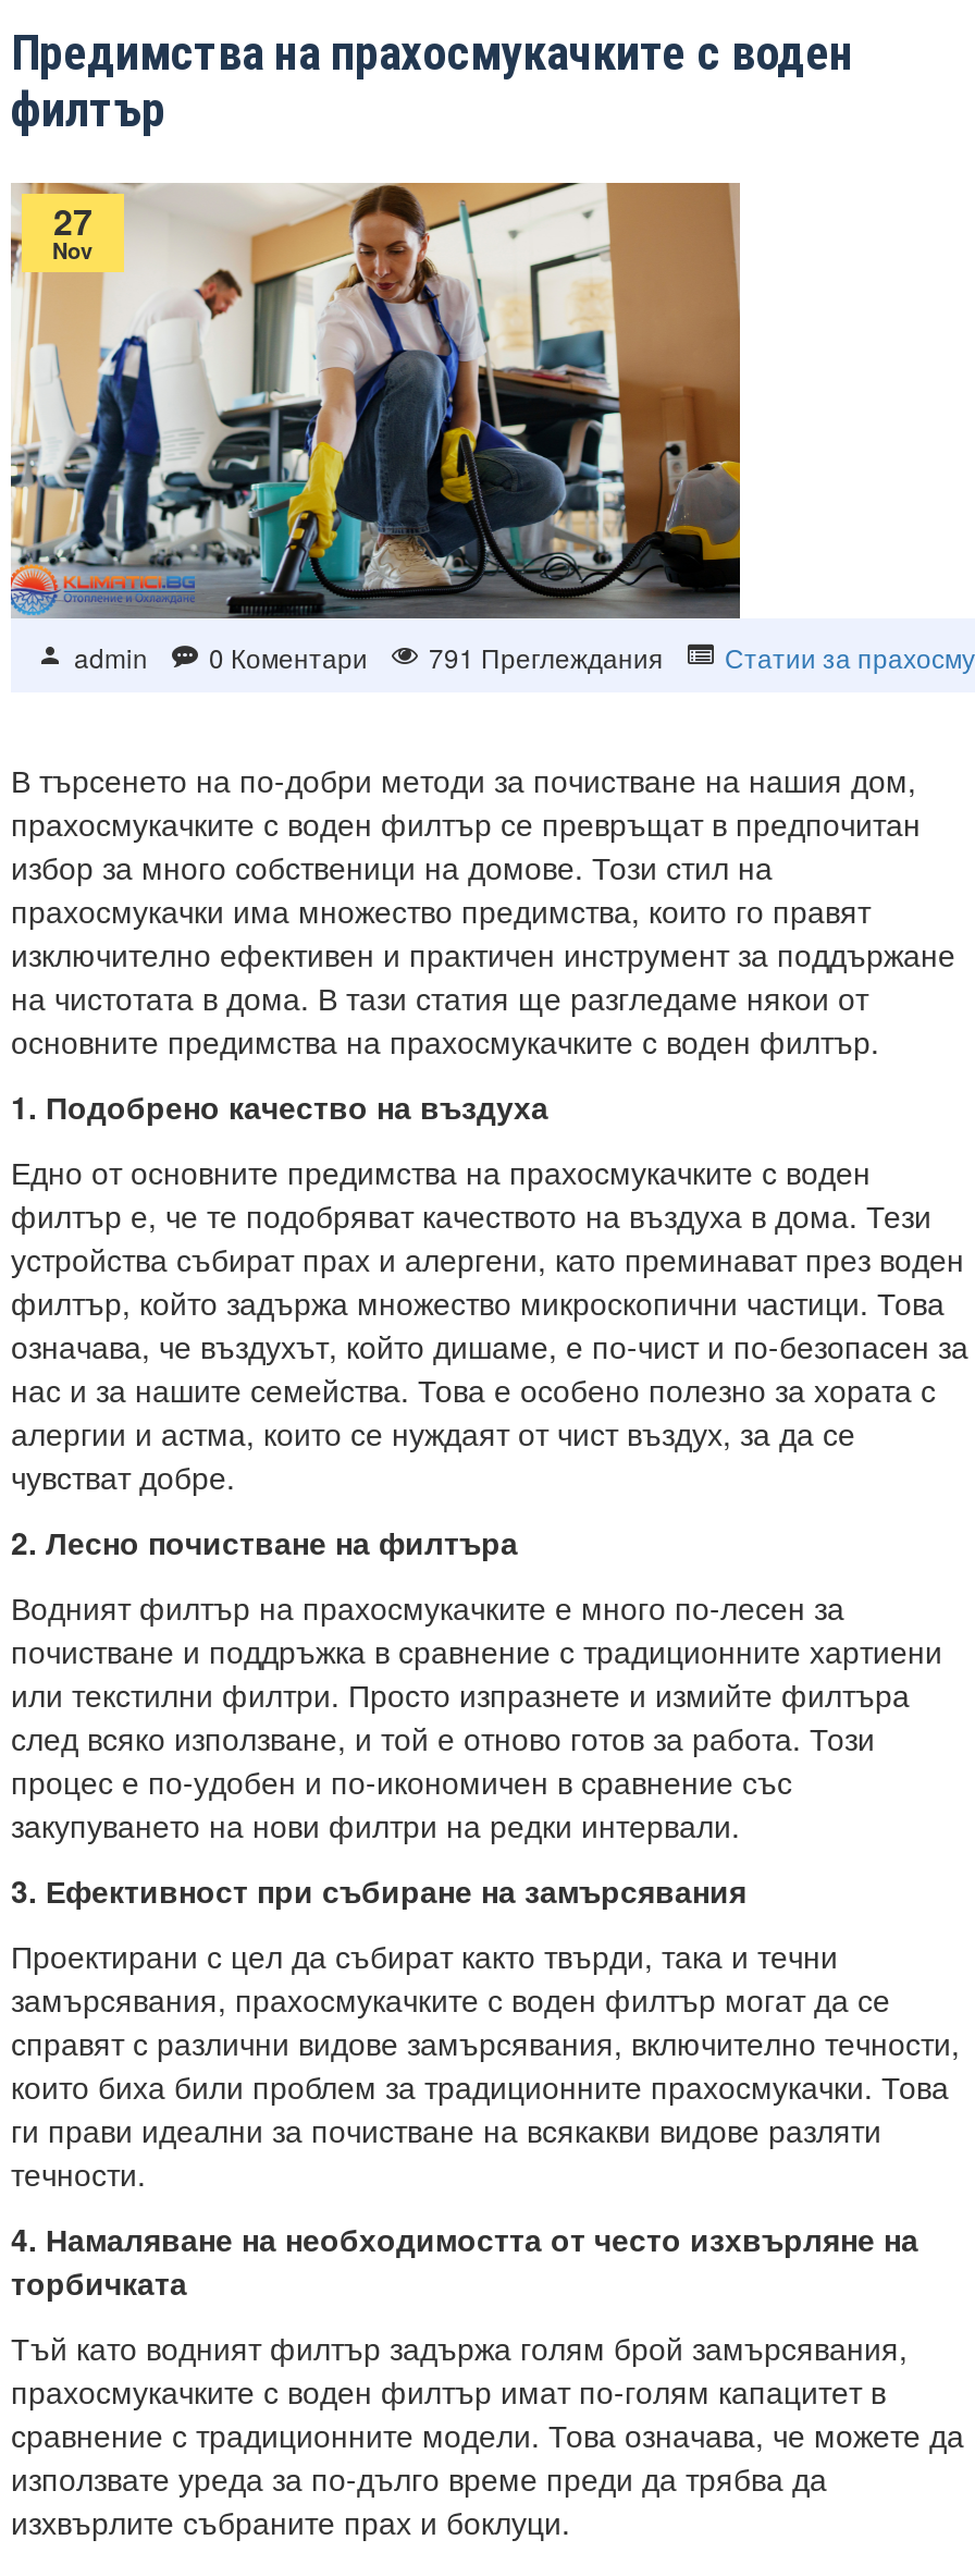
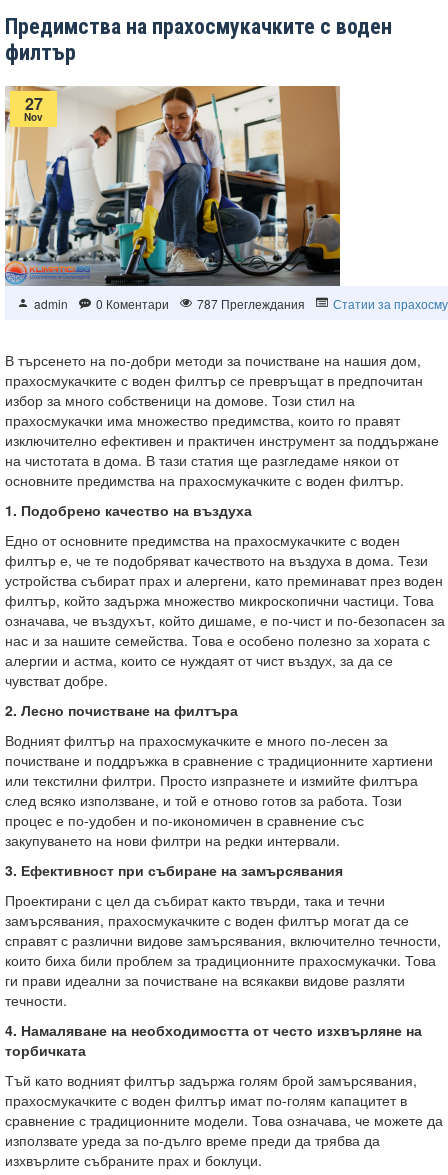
[429,637,664,674] 791 Преглеждания -> [197,294,305,311] 787 Преглеждания

